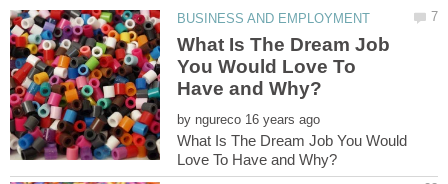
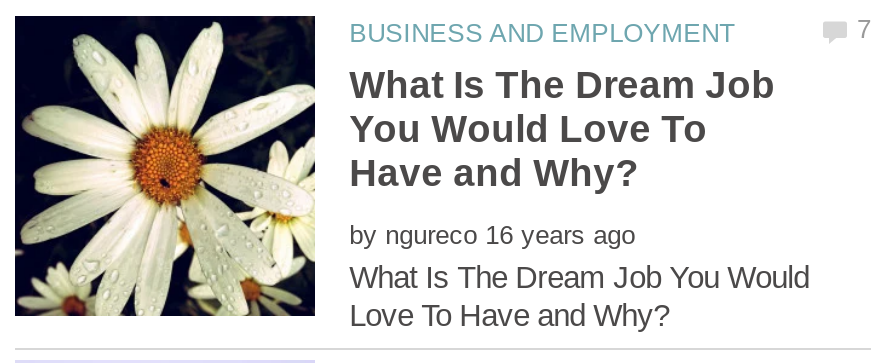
[9,9,161,161] [image] -> [13,14,317,318] [image]

